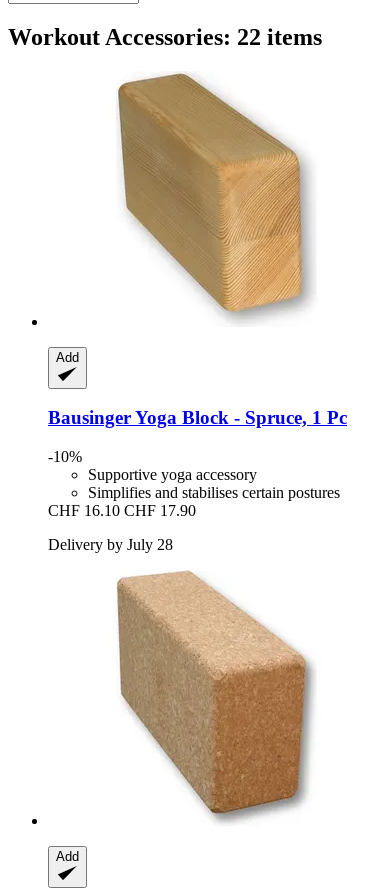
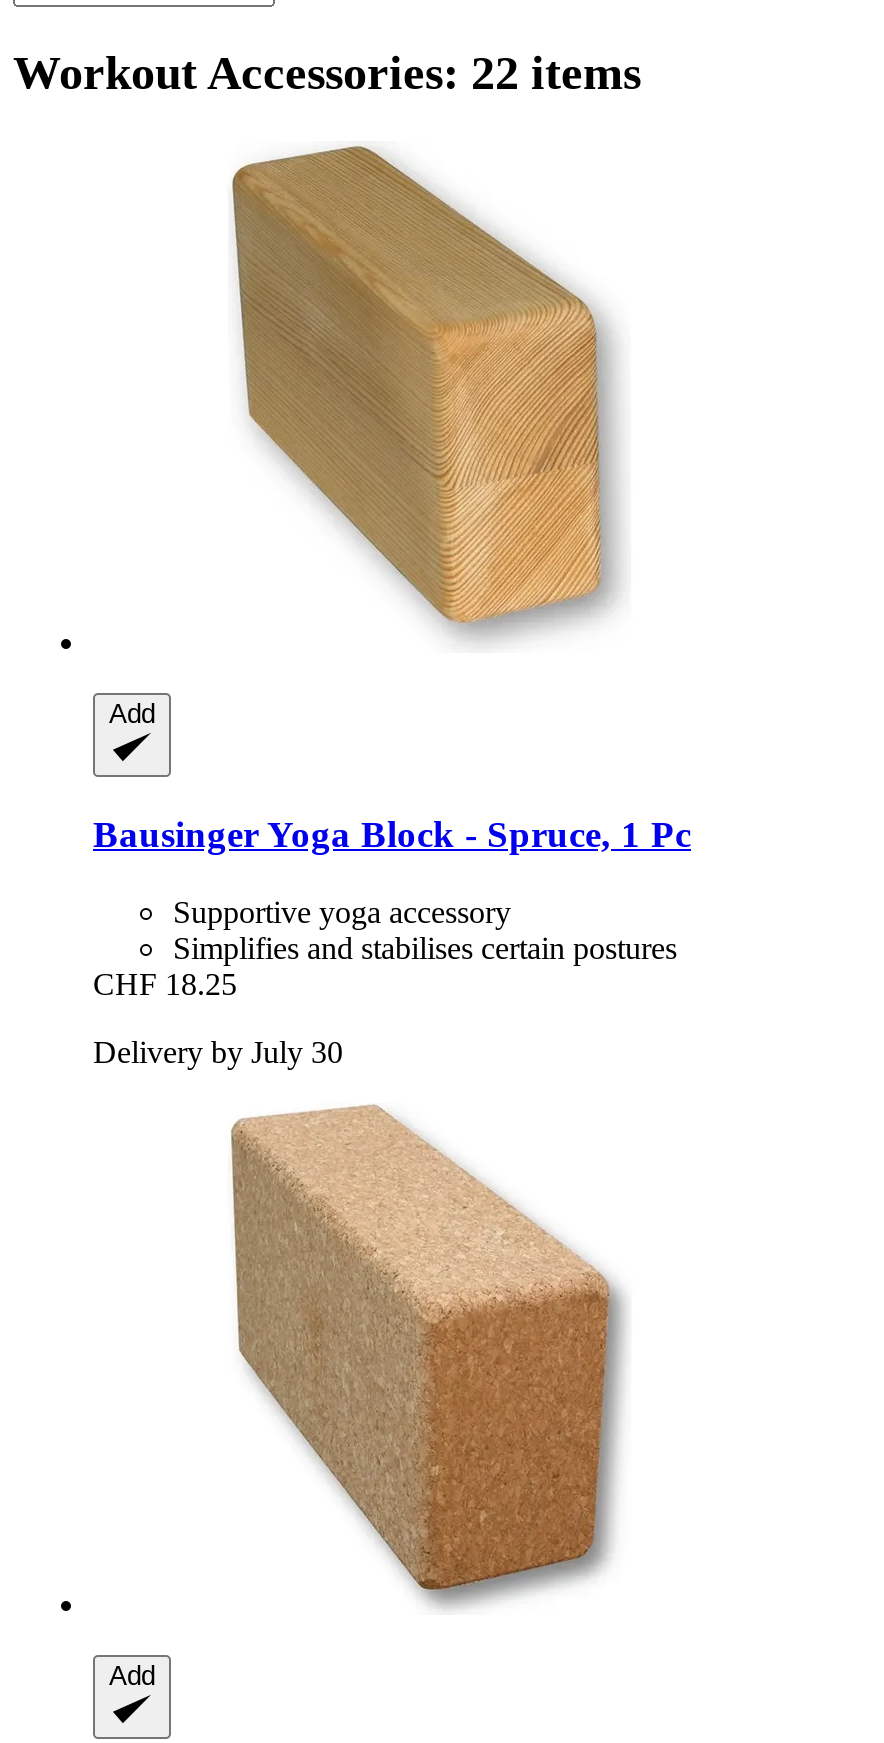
[48,448,82,465] -10% -> none
[48,502,196,519] CHF 16.10 CHF 17.90 -> [93,967,237,1001] CHF 18.25
[48,536,173,553] Delivery by July 28 -> [93,1035,343,1069] Delivery by July 30

